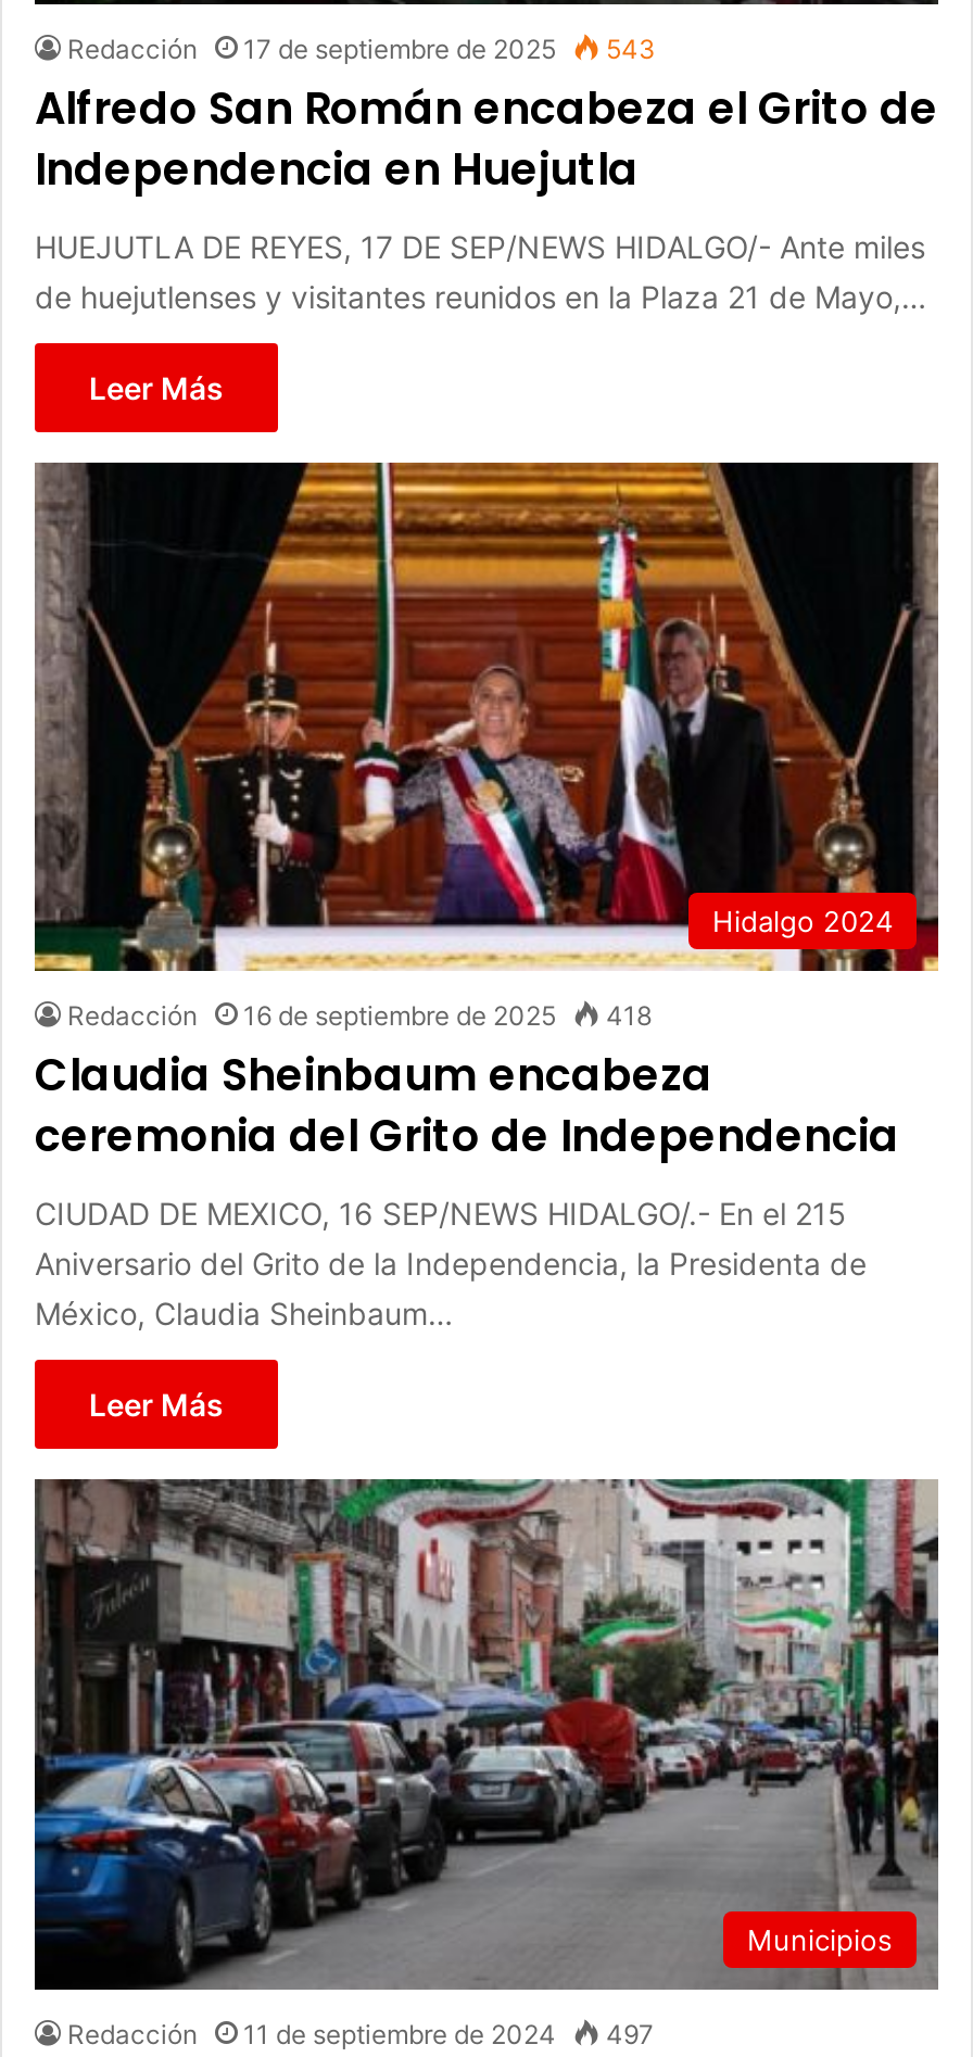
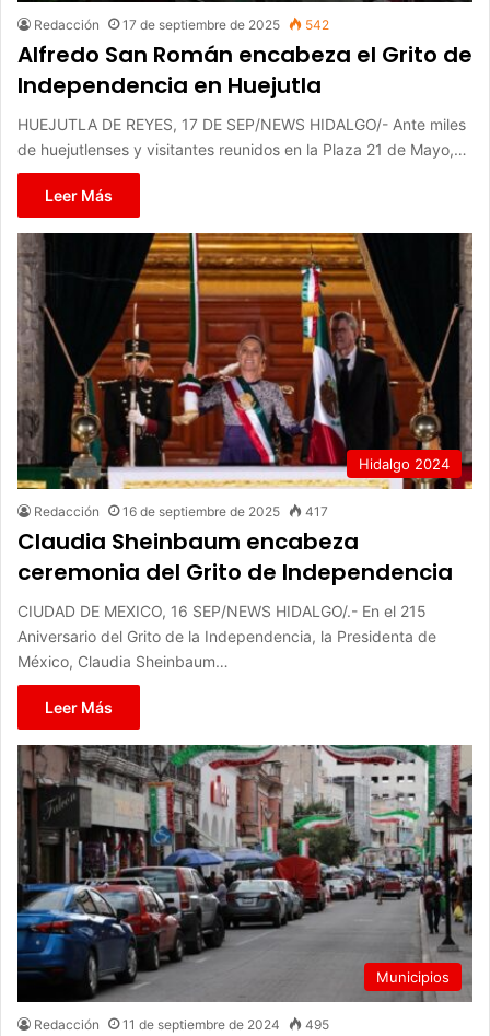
[67,32,656,65] Redacción 17 de septiembre de 2025 543 -> [34,16,329,33] Redacción 17 de septiembre de 2025 542
[67,1000,652,1033] Redacción 16 de septiembre de 2025 418 -> [34,504,328,520] Redacción 16 de septiembre de 2025 417
[67,2018,654,2051] Redacción 11 de septiembre de 2024 497 -> [34,1016,329,1033] Redacción 11 de septiembre de 2024 495

